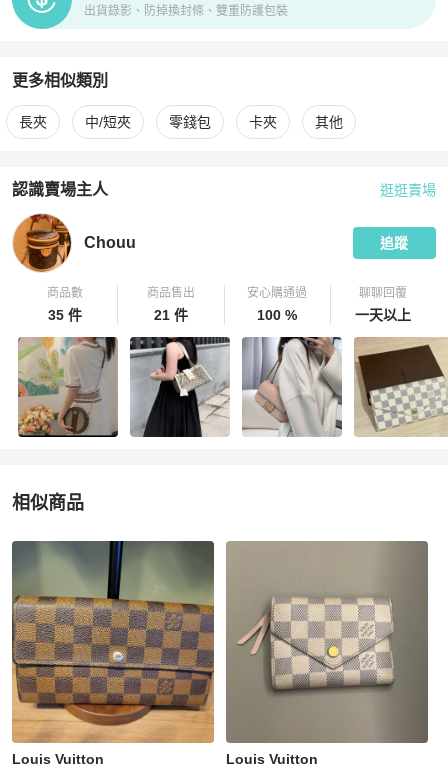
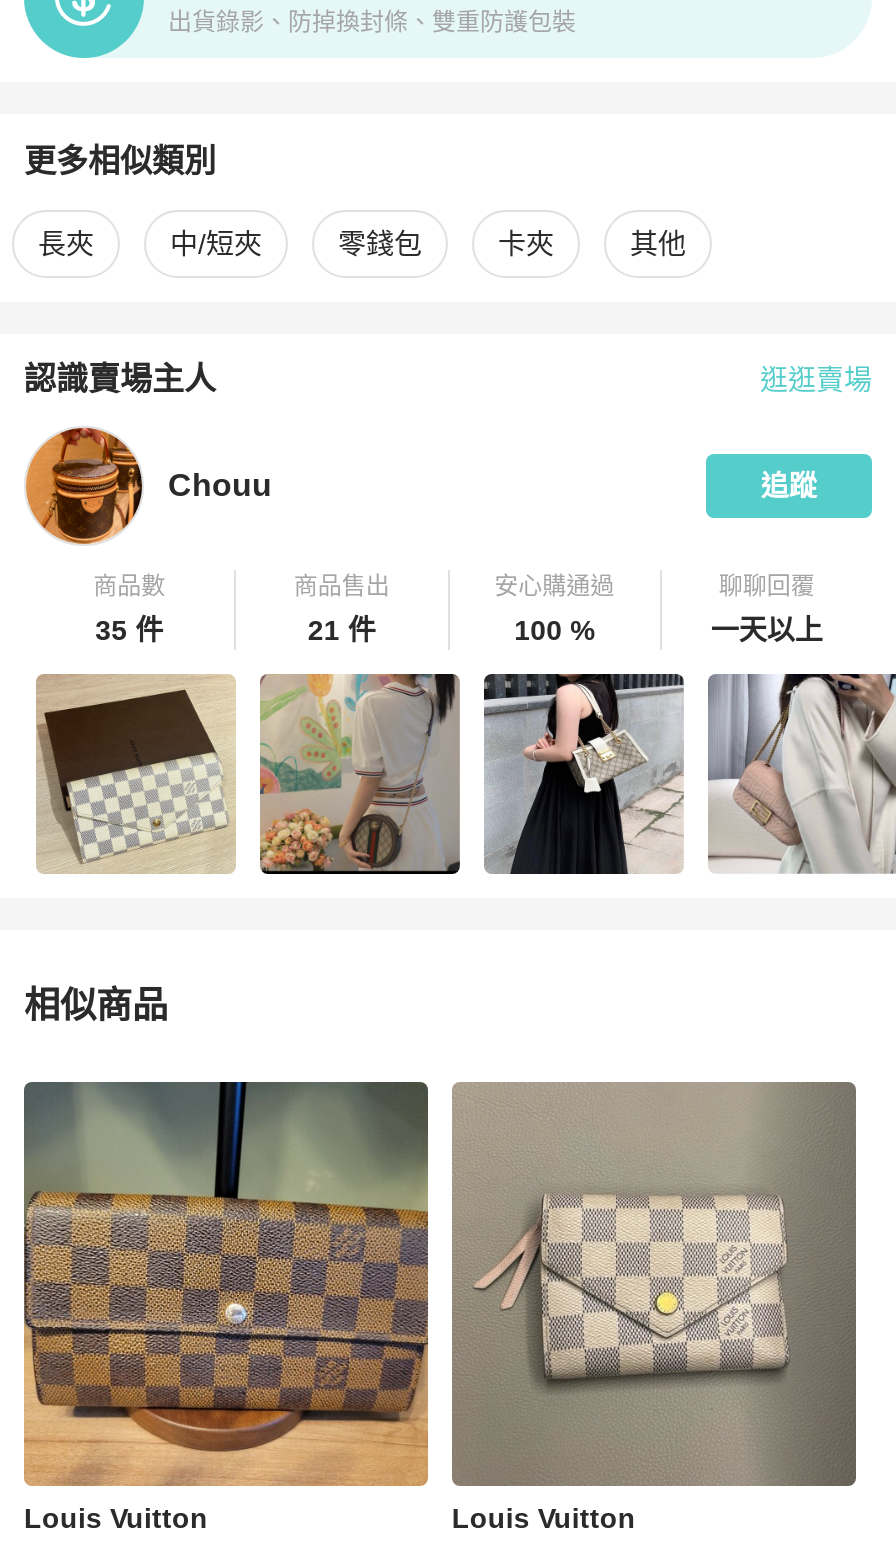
[18,336,119,438] [image] -> [38,674,236,874] [image]
[130,336,230,437] [image] -> [258,672,462,876] [image]
[242,336,343,437] [image] -> [484,672,684,876] [image]
[354,337,445,437] [image] -> [708,672,890,872] [image]

